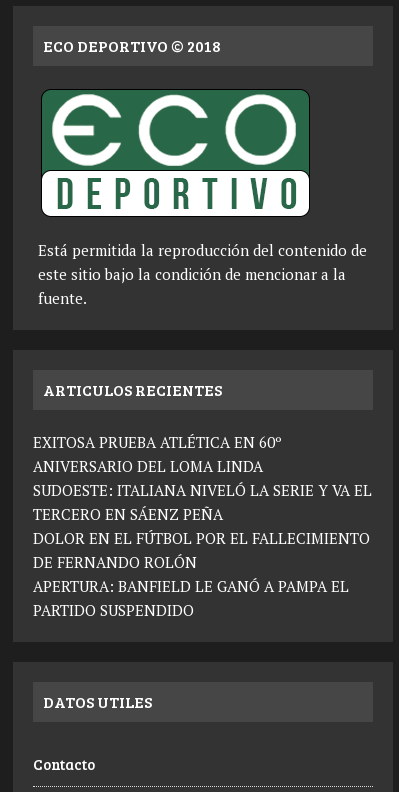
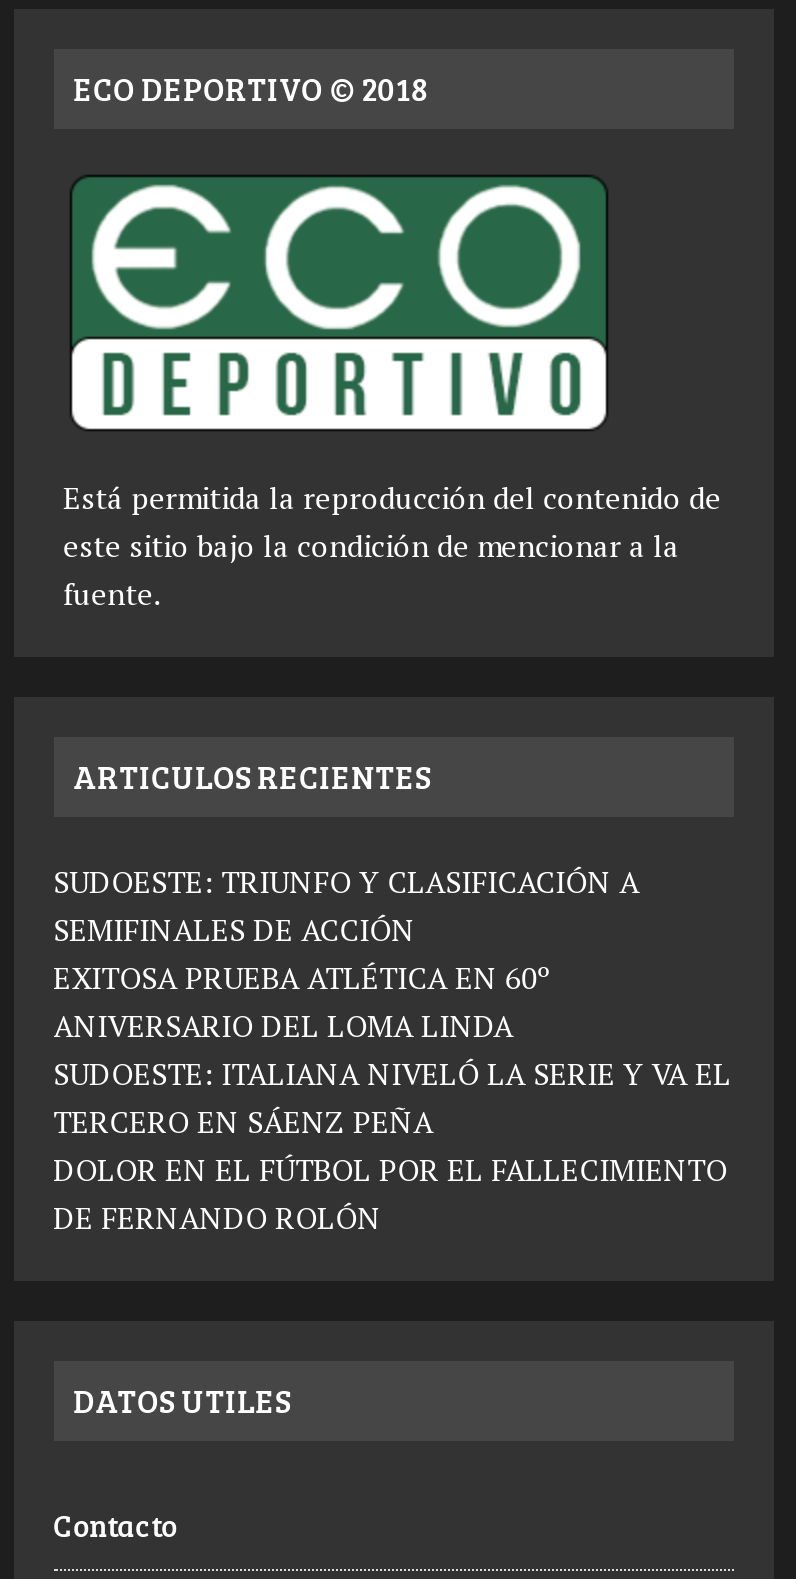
none -> [53,861,639,949] SUDOESTE: TRIUNFO Y CLASIFICACIÓN A | SEMIFINALES DE ACCIÓN
moved [33,432,372,572] -> [53,957,731,1237]: EXITOSA PRUEBA ATLÉTICA EN 60º | ANIVERSARIO DEL LOMA LINDA | SUDOESTE: ITALIANA NIVELÓ LA SERIE Y VA EL | TERCERO EN SÁENZ PEÑA | DOLOR EN EL FÚTBOL POR EL FALLECIMIENTO | DE FERNANDO ROLÓN
[33,576,349,620] APERTURA: BANFIELD LE GANÓ A PAMPA EL | PARTIDO SUSPENDIDO -> none

